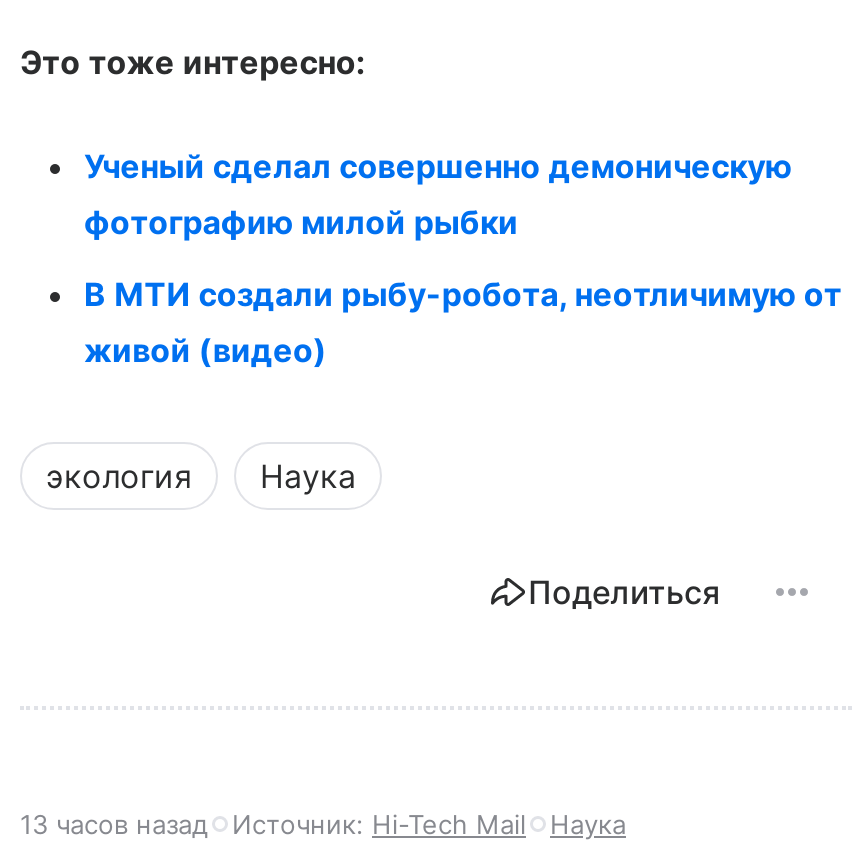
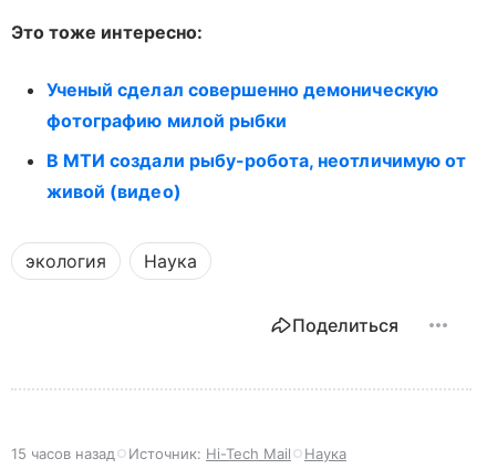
[20,808,626,840] 13 часов назад Источник: Hi-Tech Mail Наука -> [11,445,346,462] 15 часов назад Источник: Hi-Tech Mail Наука

